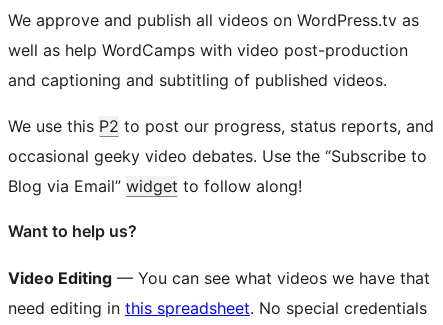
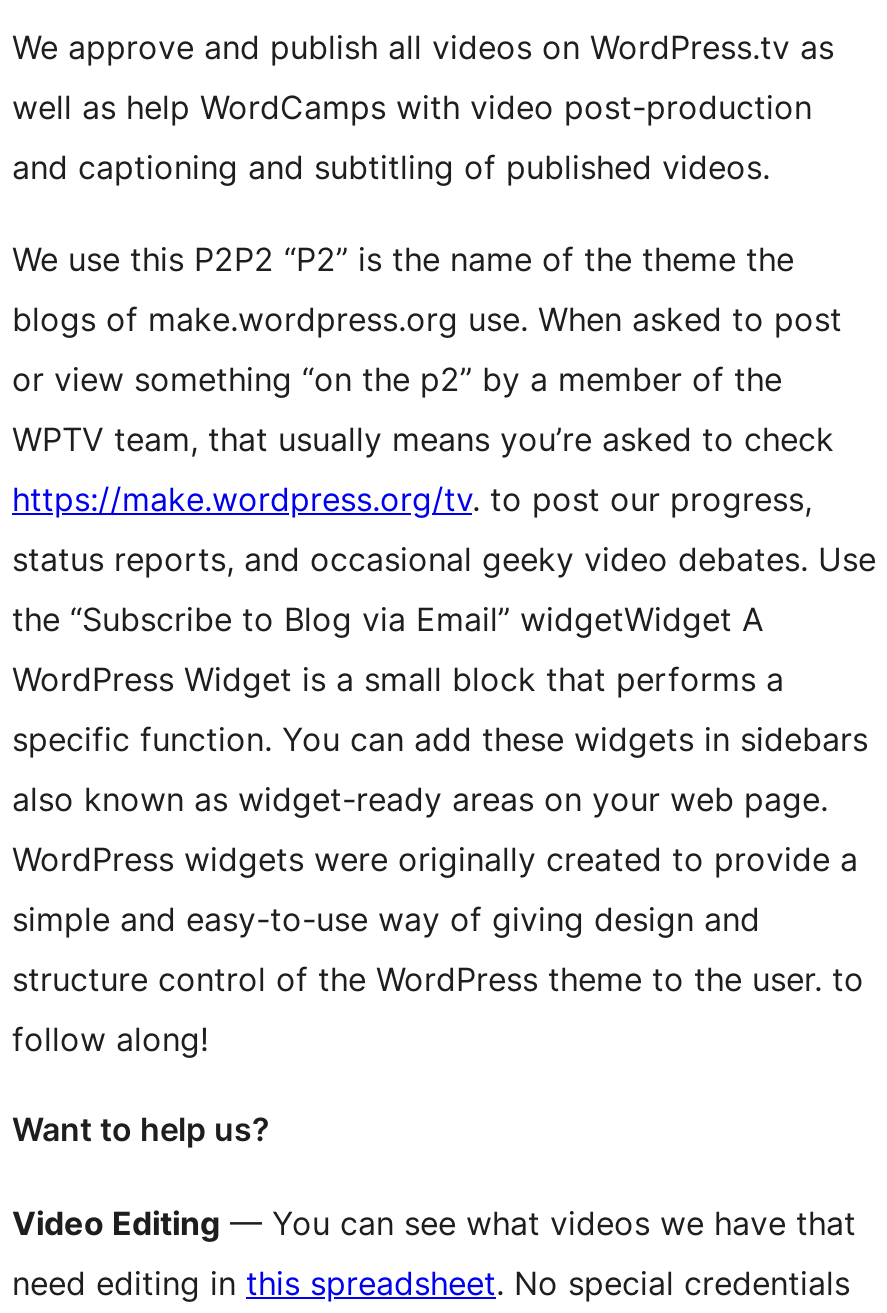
[8,116,434,196] We use this P2 to post our progress, status reports, and | occasional geeky video debates. Use the “Subscribe to | Blog via Email” widget to follow along! -> [12,239,876,1059] We use this P2P2 “P2” is the name of the theme the | blogs of make.wordpress.org use. When asked to post | or view something “on the p2” by a member of the | WPTV team, that usually means you’re asked to check | https://make.wordpress.org/tv. to post our progress, | status reports, and occasional geeky video debates. Use | the “Subscribe to Blog via Email” widgetWidget A | WordPress Widget is a small block that performs a | specific function. You can add these widgets in sidebars | also known as widget-ready areas on your web page. | WordPress widgets were originally created to provide a | simple and easy-to-use way of giving design and | structure control of the WordPress theme to the user. to | follow along!

